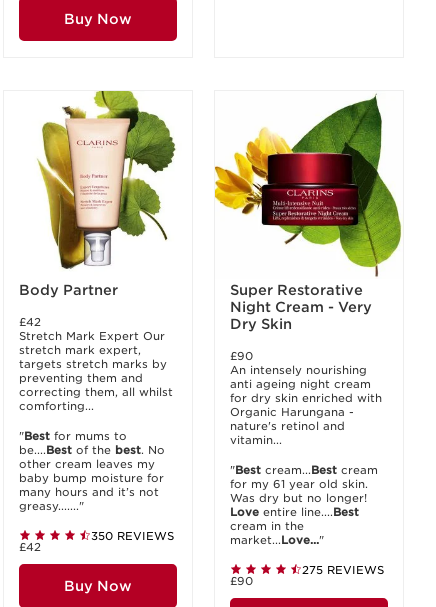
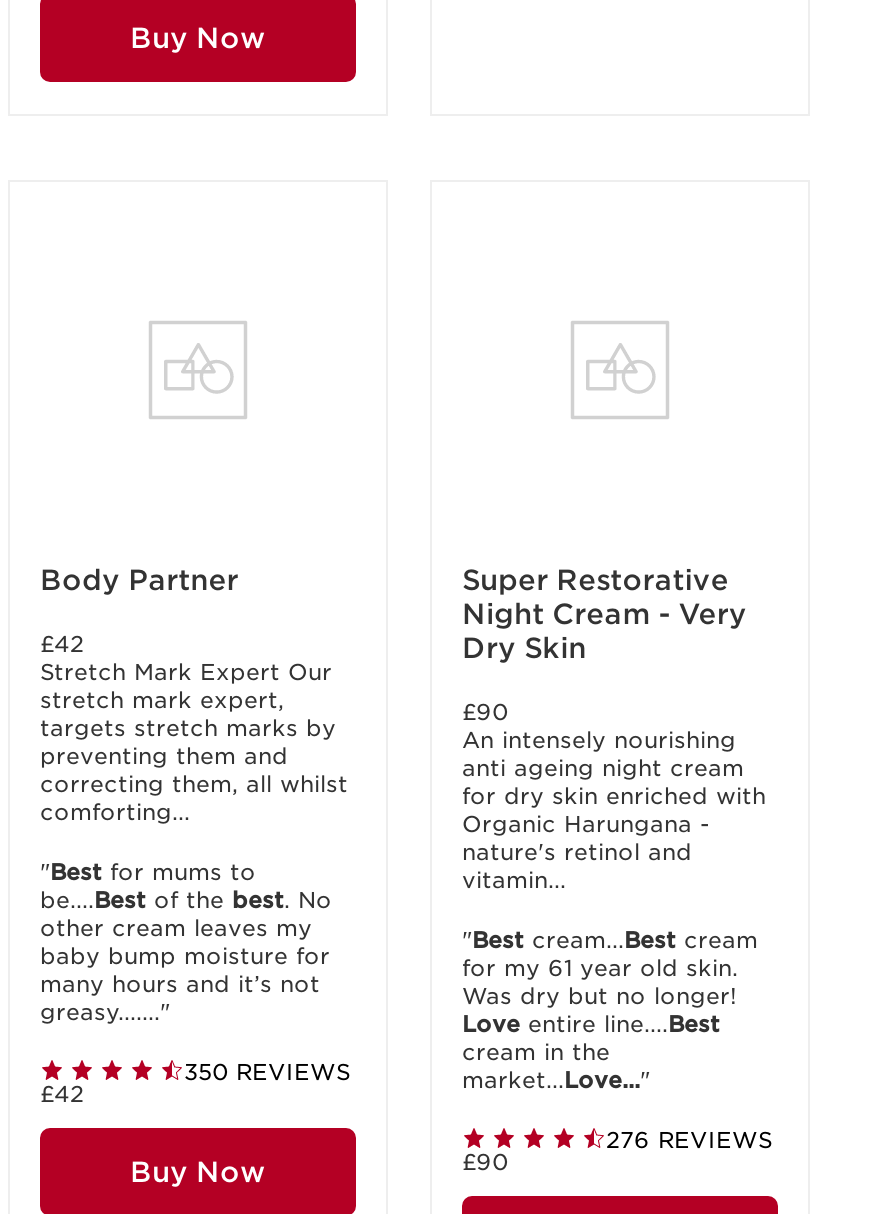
[37,90,176,270] [image] -> none
[214,94,402,277] [image] -> none
[302,563,384,577] 275 REVIEWS -> [606,1126,772,1154] 276 REVIEWS

